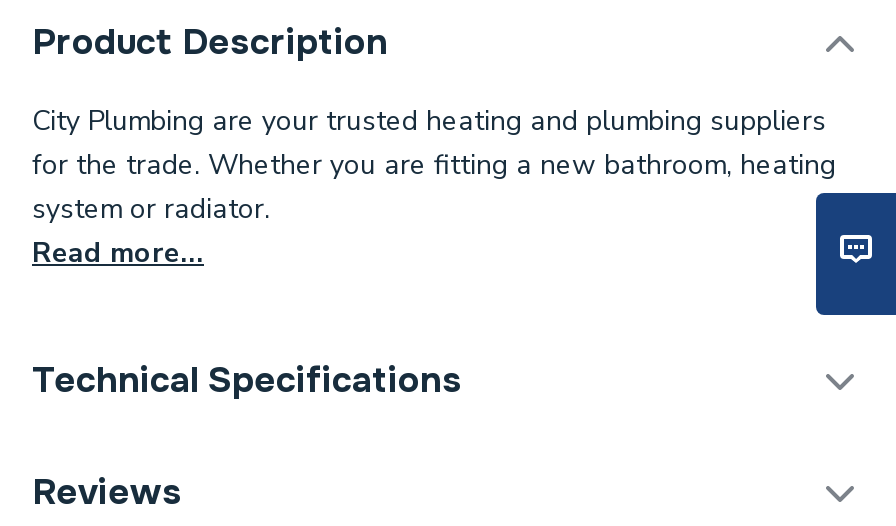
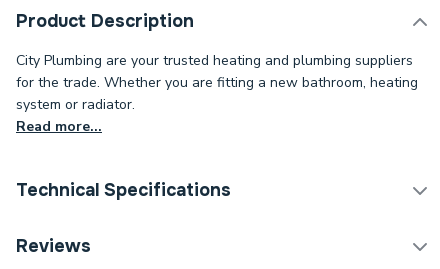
[814,190,890,318] [image] -> none

